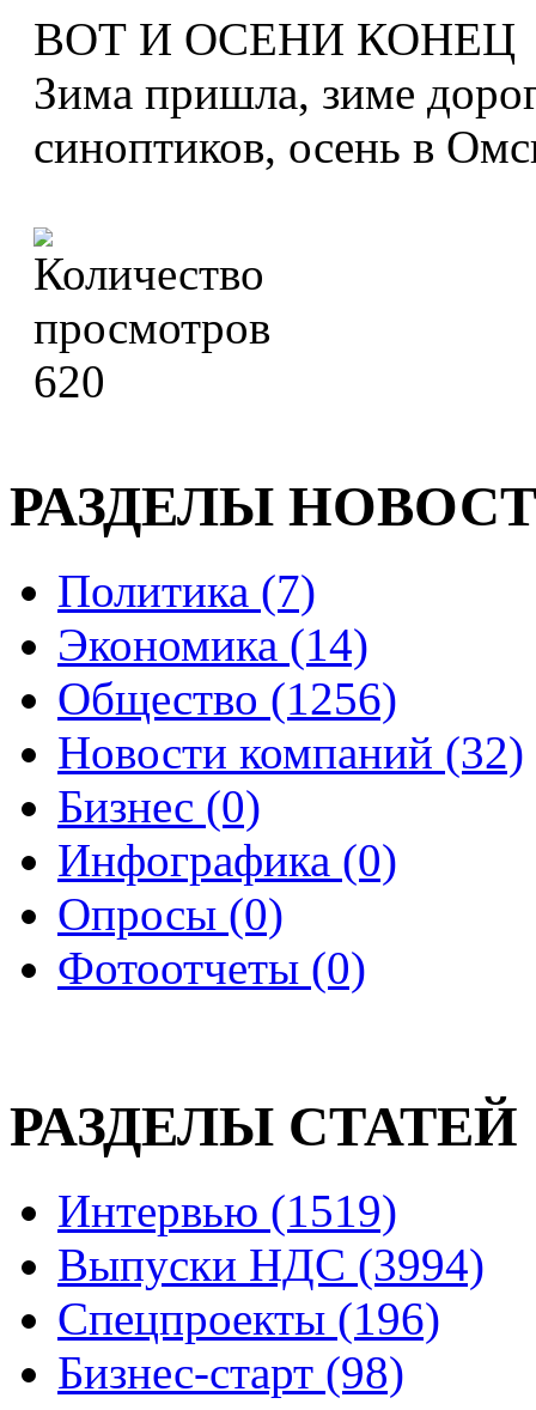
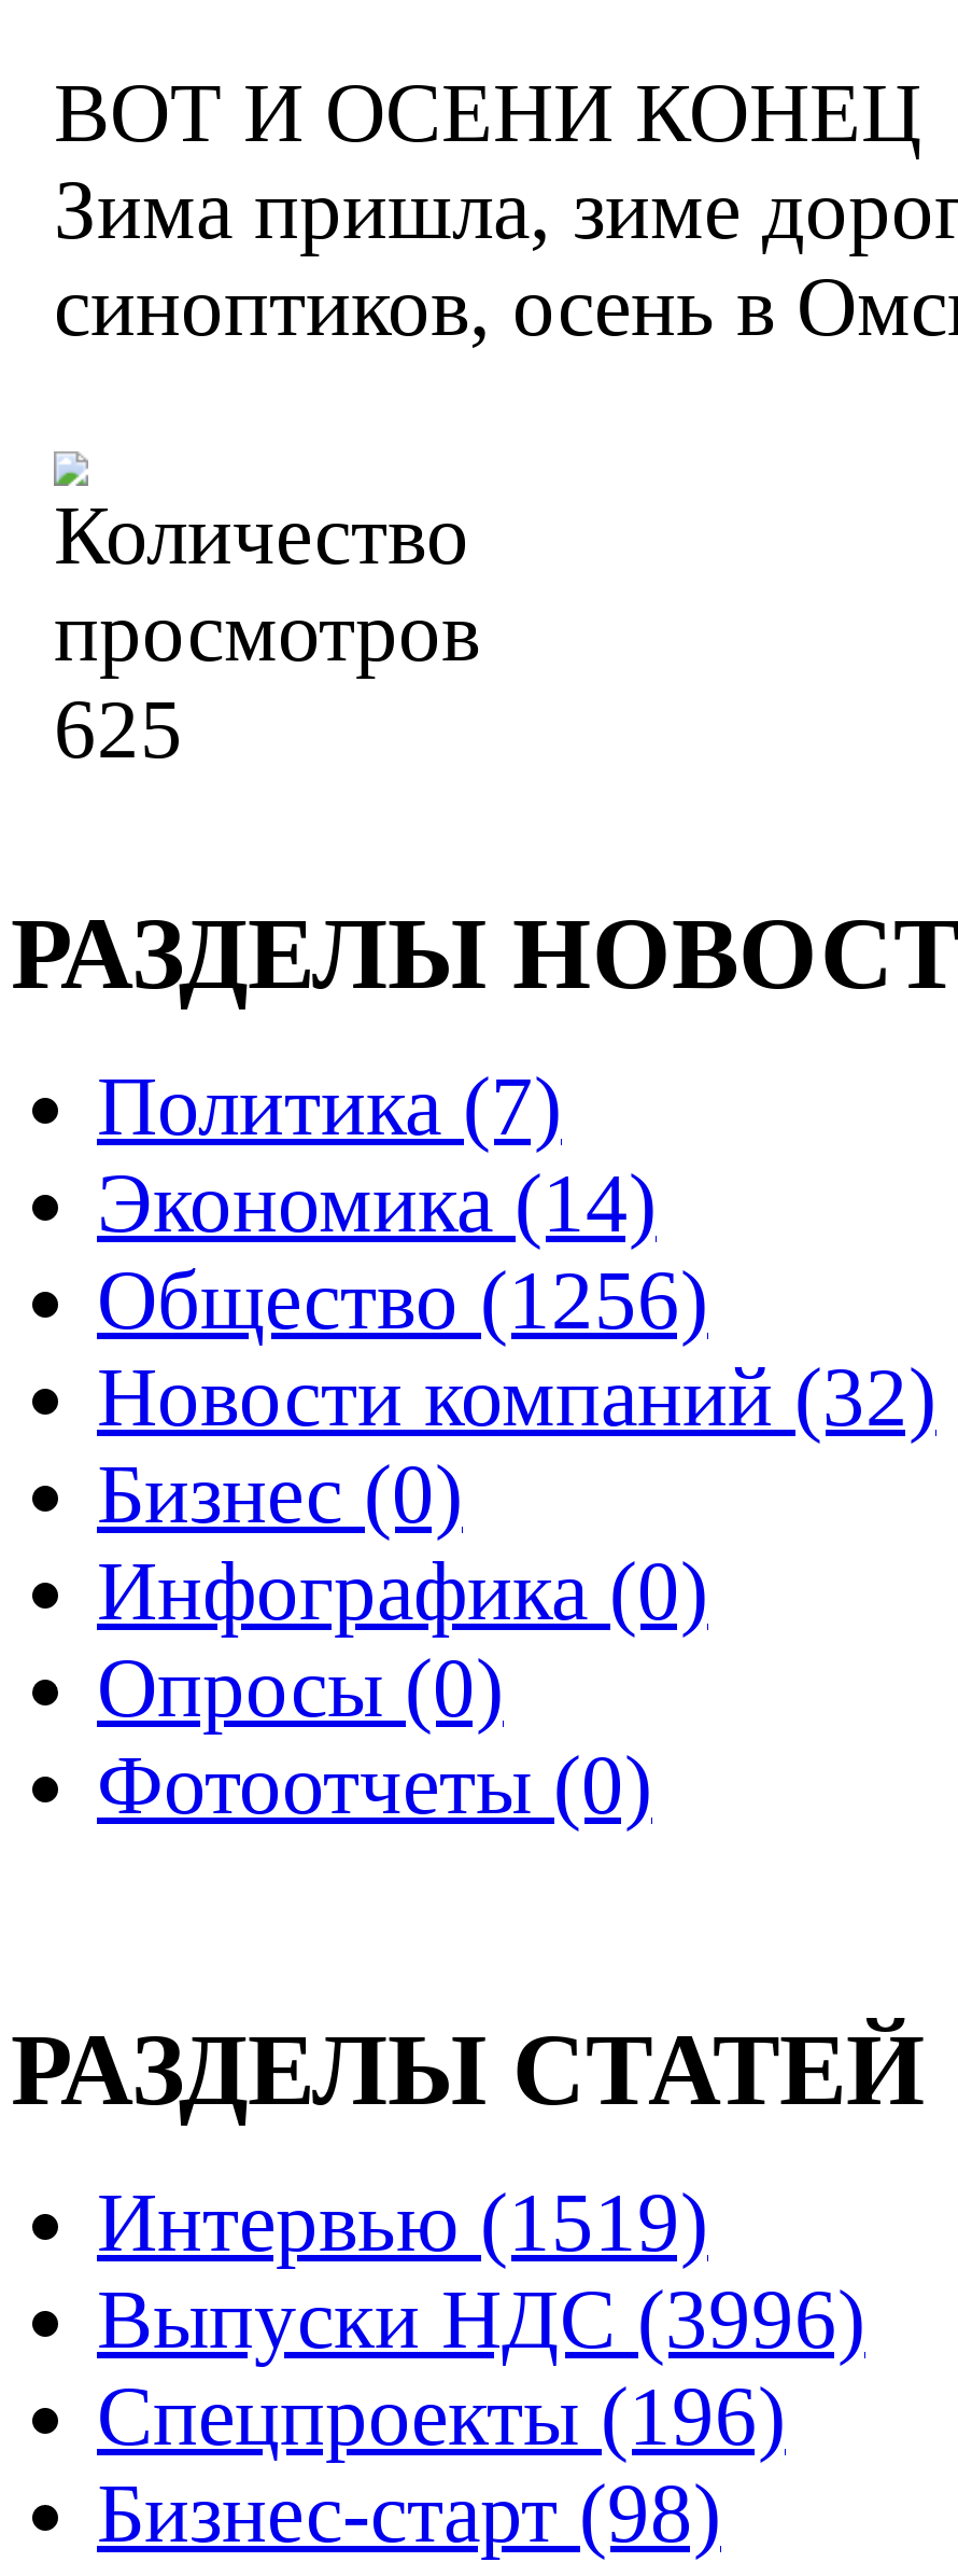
[33,356,105,407] 620 -> [54,683,183,775] 625
[57,1239,485,1291] Выпуски НДС (3994) -> [97,2273,865,2365] Выпуски НДС (3996)

